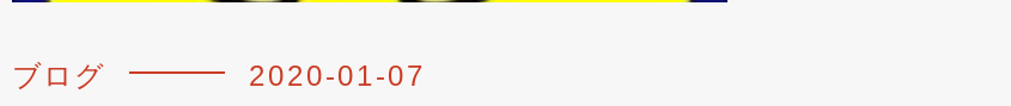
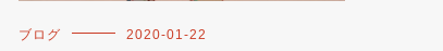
[249,59,426,90] 2020-01-07 -> [126,27,207,41] 2020-01-22

